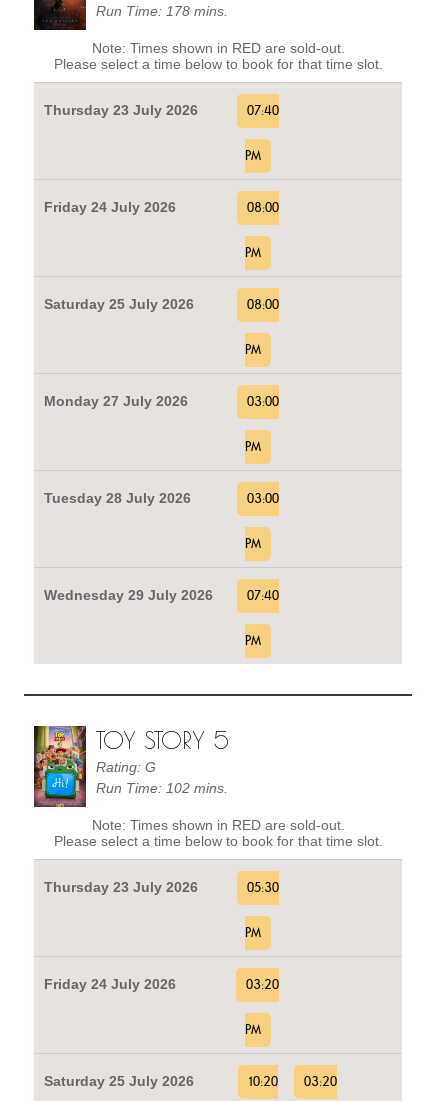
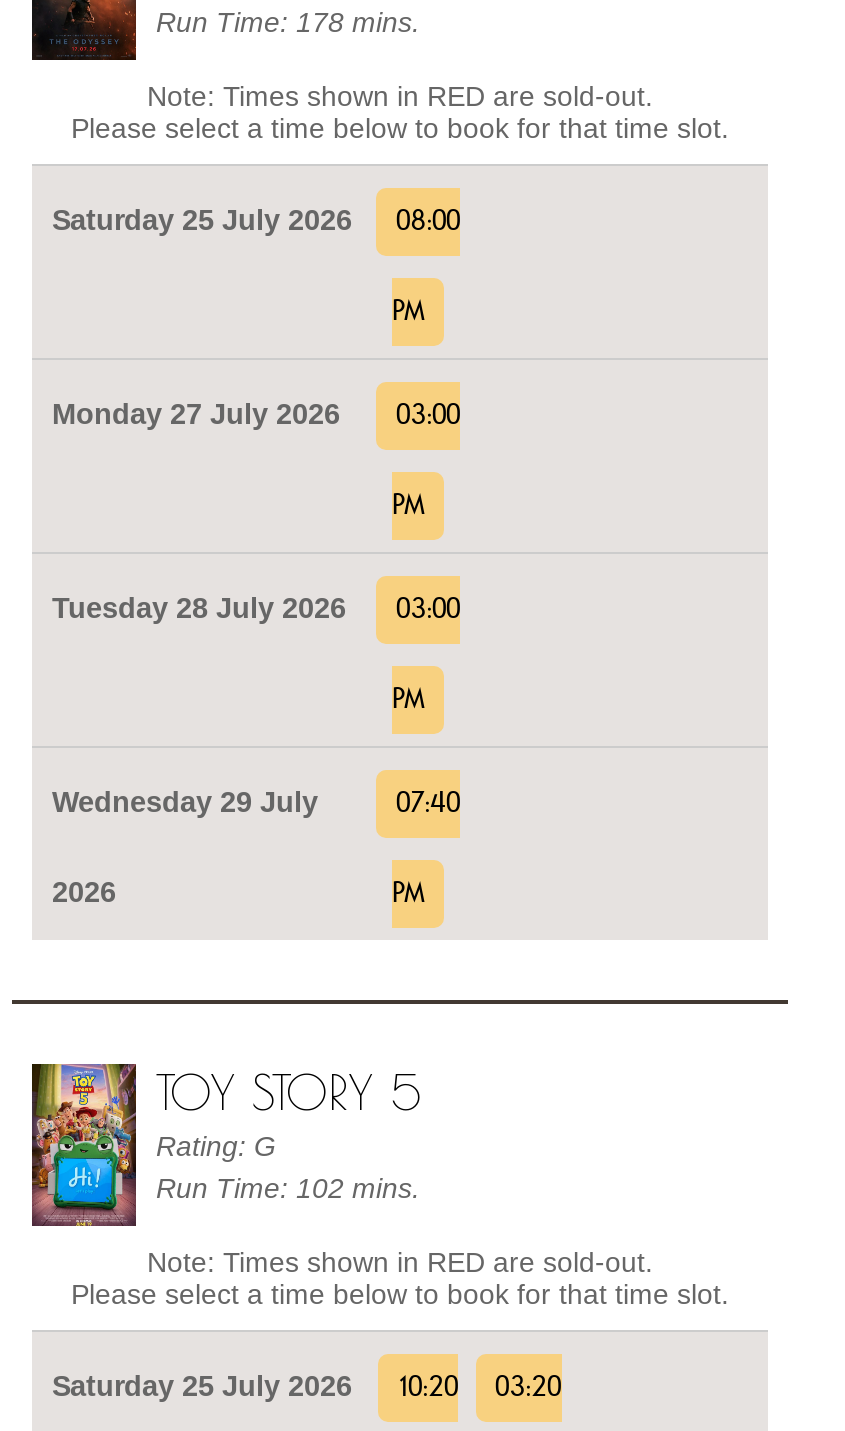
[44,102,278,260] Thursday 23 July 2026 | 07:40 | PM | Friday 24 July 2026 | 08:00 | PM -> none
[44,879,279,1037] Thursday 23 July 2026 | 05:30 | PM | Friday 24 July 2026 | 03:20 | PM -> none

